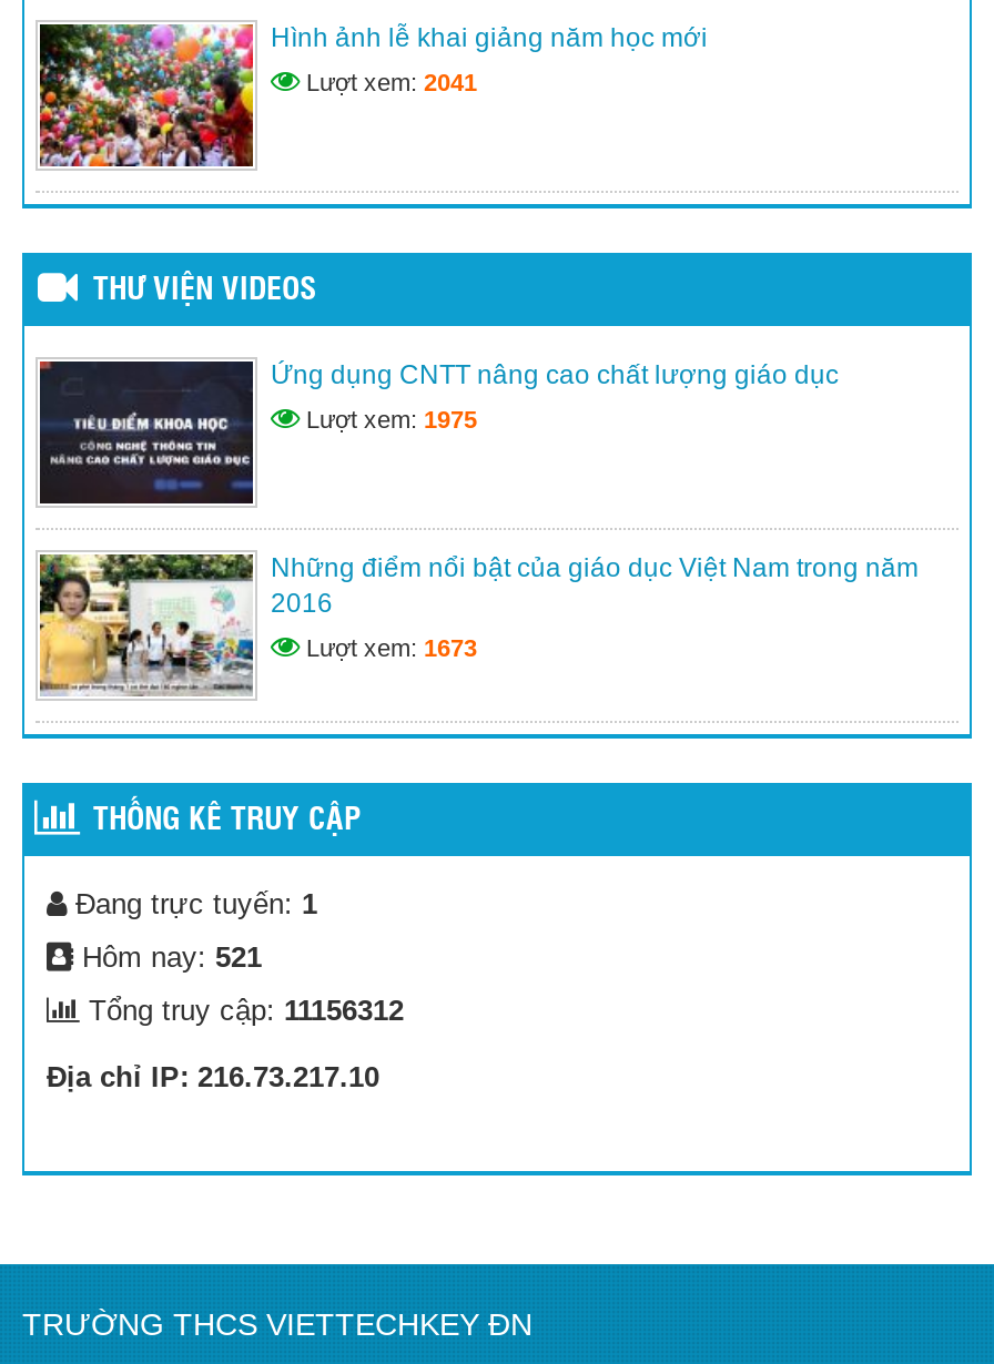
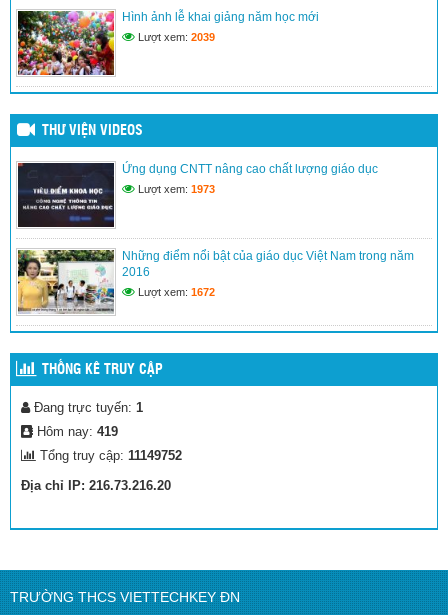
[300,68,477,95] Lượt xem: 2041 -> [135,31,215,43] Lượt xem: 2039
[300,405,477,432] Lượt xem: 1975 -> [135,183,215,195] Lượt xem: 1973
[300,634,477,660] Lượt xem: 1673 -> [135,286,215,298] Lượt xem: 1672
[73,940,262,973] Hôm nay: 521 -> [33,424,118,439] Hôm nay: 419
[80,993,404,1026] Tổng truy cập: 11156312 -> [36,448,182,463] Tổng truy cập: 11149752
[47,1059,379,1093] Địa chỉ IP: 216.73.217.10 -> [21,478,171,493] Địa chỉ IP: 216.73.216.20

